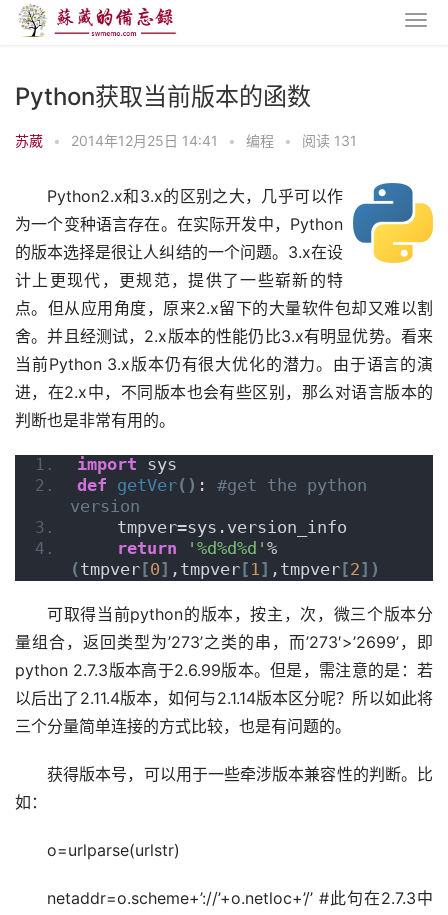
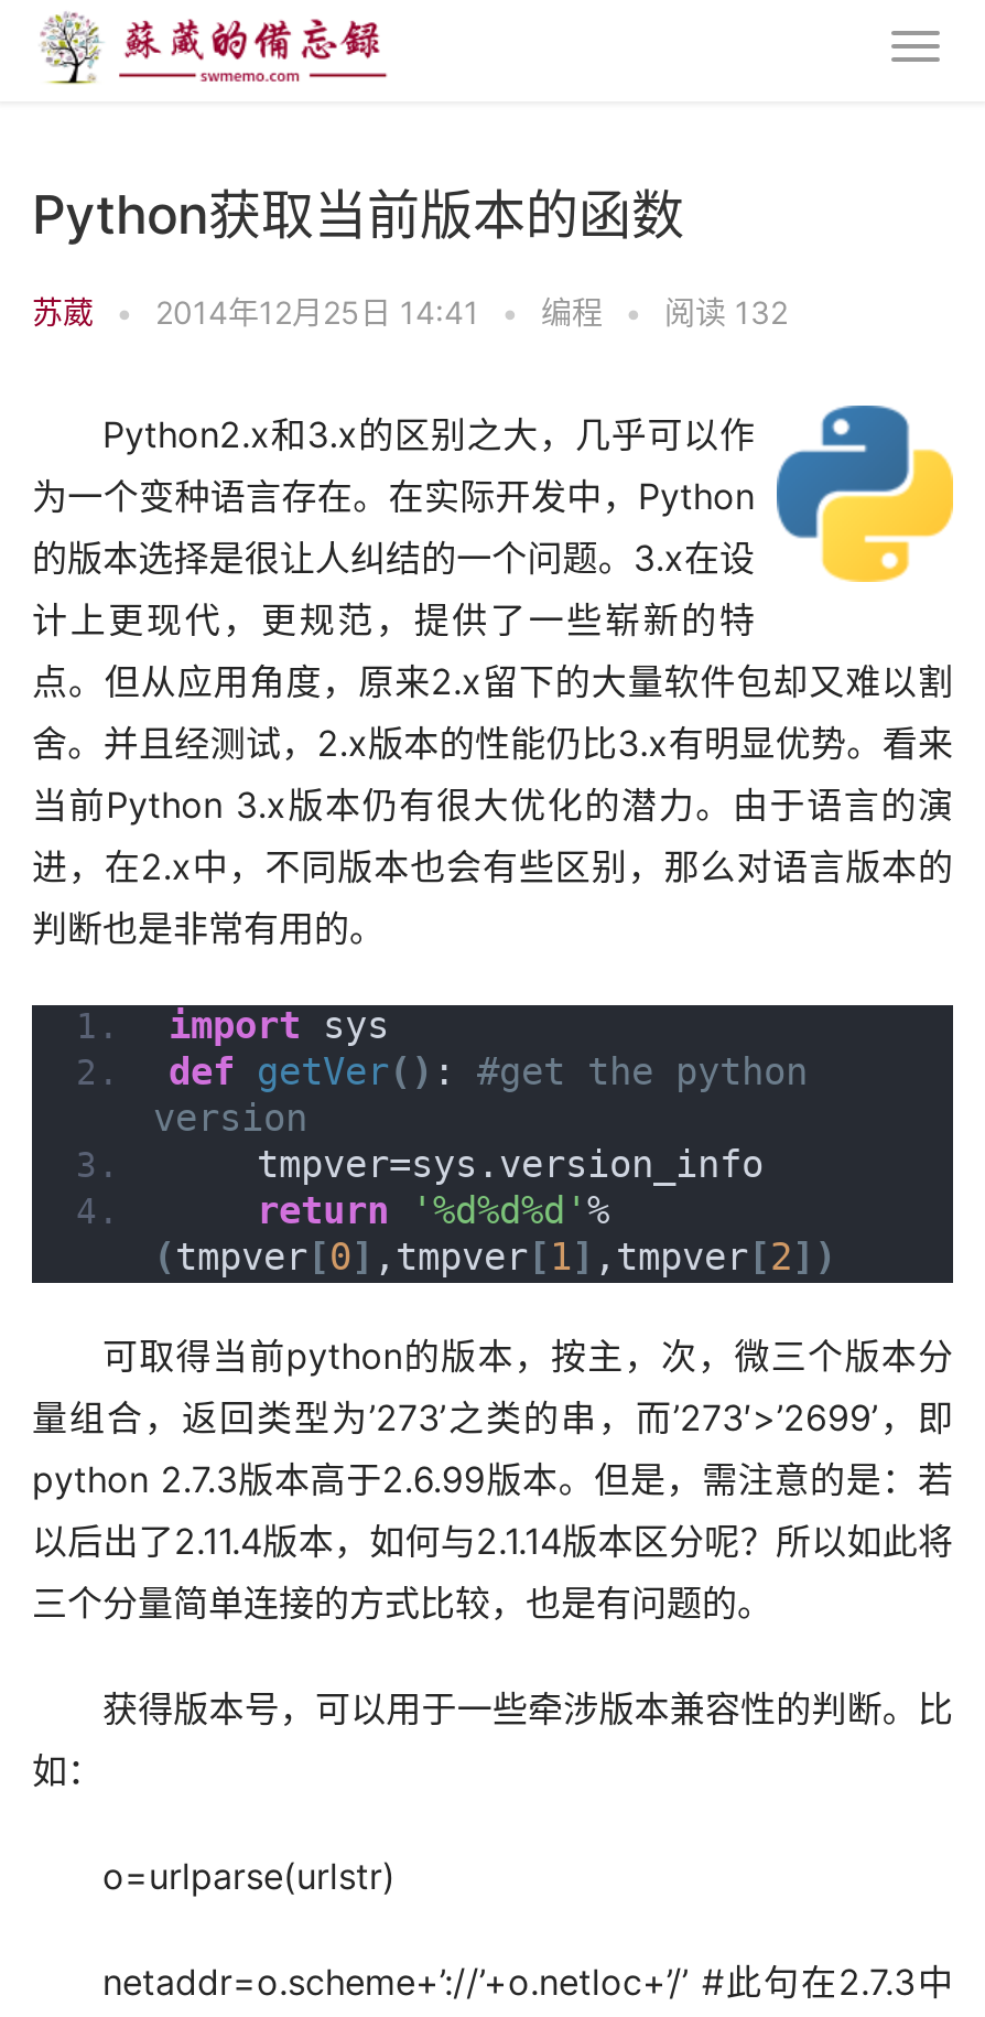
[15,132,357,149] 苏葳 • 2014年12月25日 14:41 • 编程 • 阅读 131 -> [32,293,788,331] 苏葳 • 2014年12月25日 14:41 • 编程 • 阅读 132

